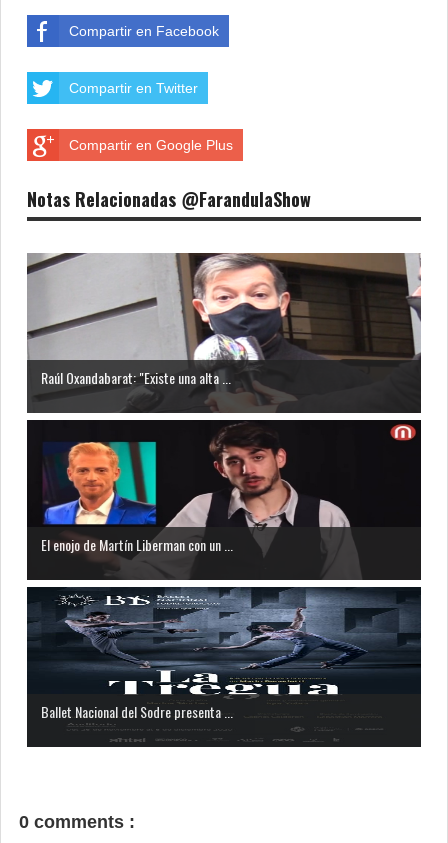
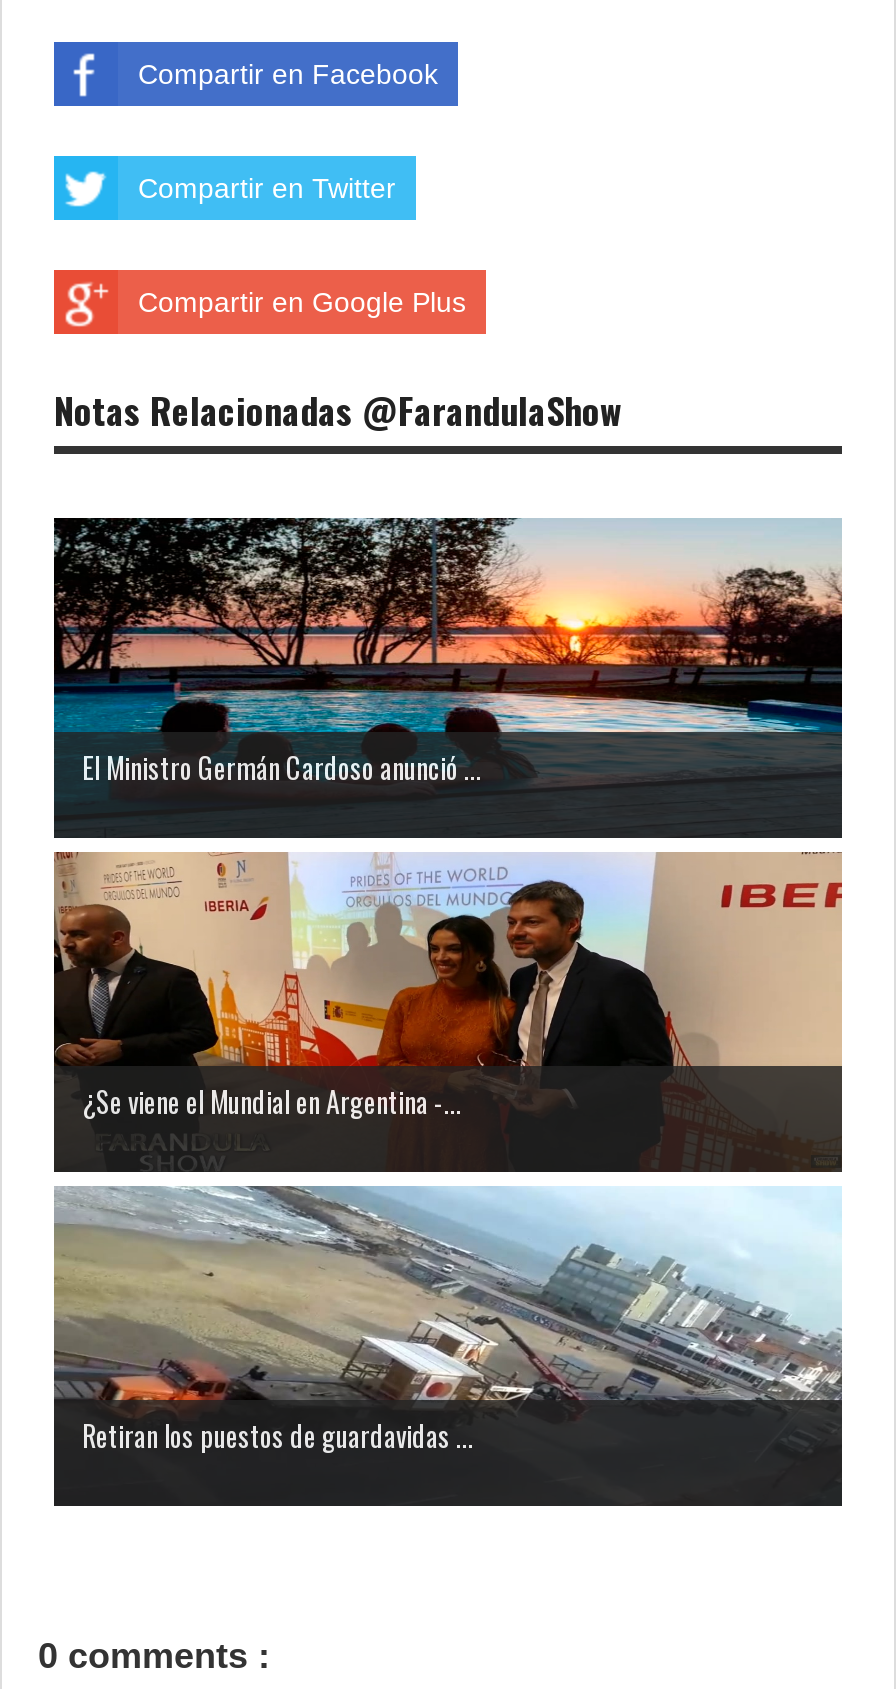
[26,252,422,412] [image] | Raúl Oxandabarat: "Existe una alta ... -> [52,516,844,834] [image] | El Ministro Germán Cardoso anunció ...
[26,419,422,574] [image] | El enojo de Martín Liberman con un ... -> [52,850,844,1154] [image] | ¿Se viene el Mundial en Argentina -...
[26,586,422,722] [image] | Ballet Nacional del Sodre presenta ... -> [52,1186,842,1456] [image] | Retiran los puestos de guardavidas ...

